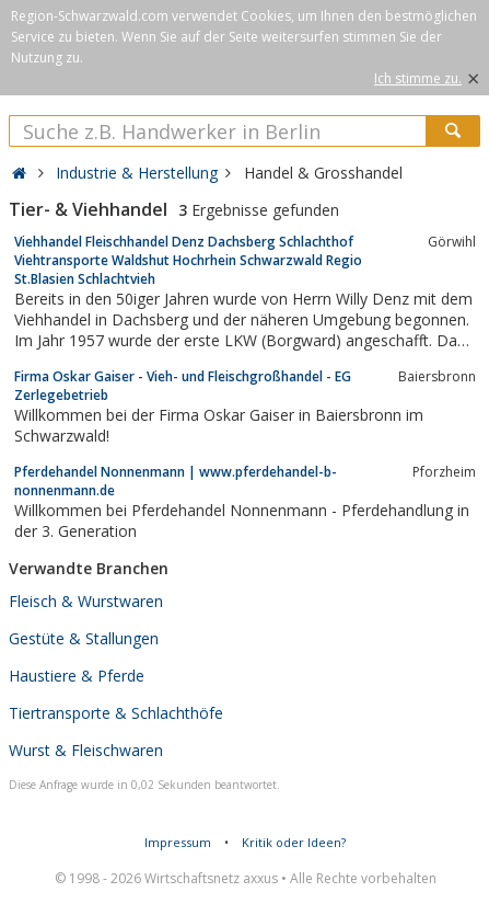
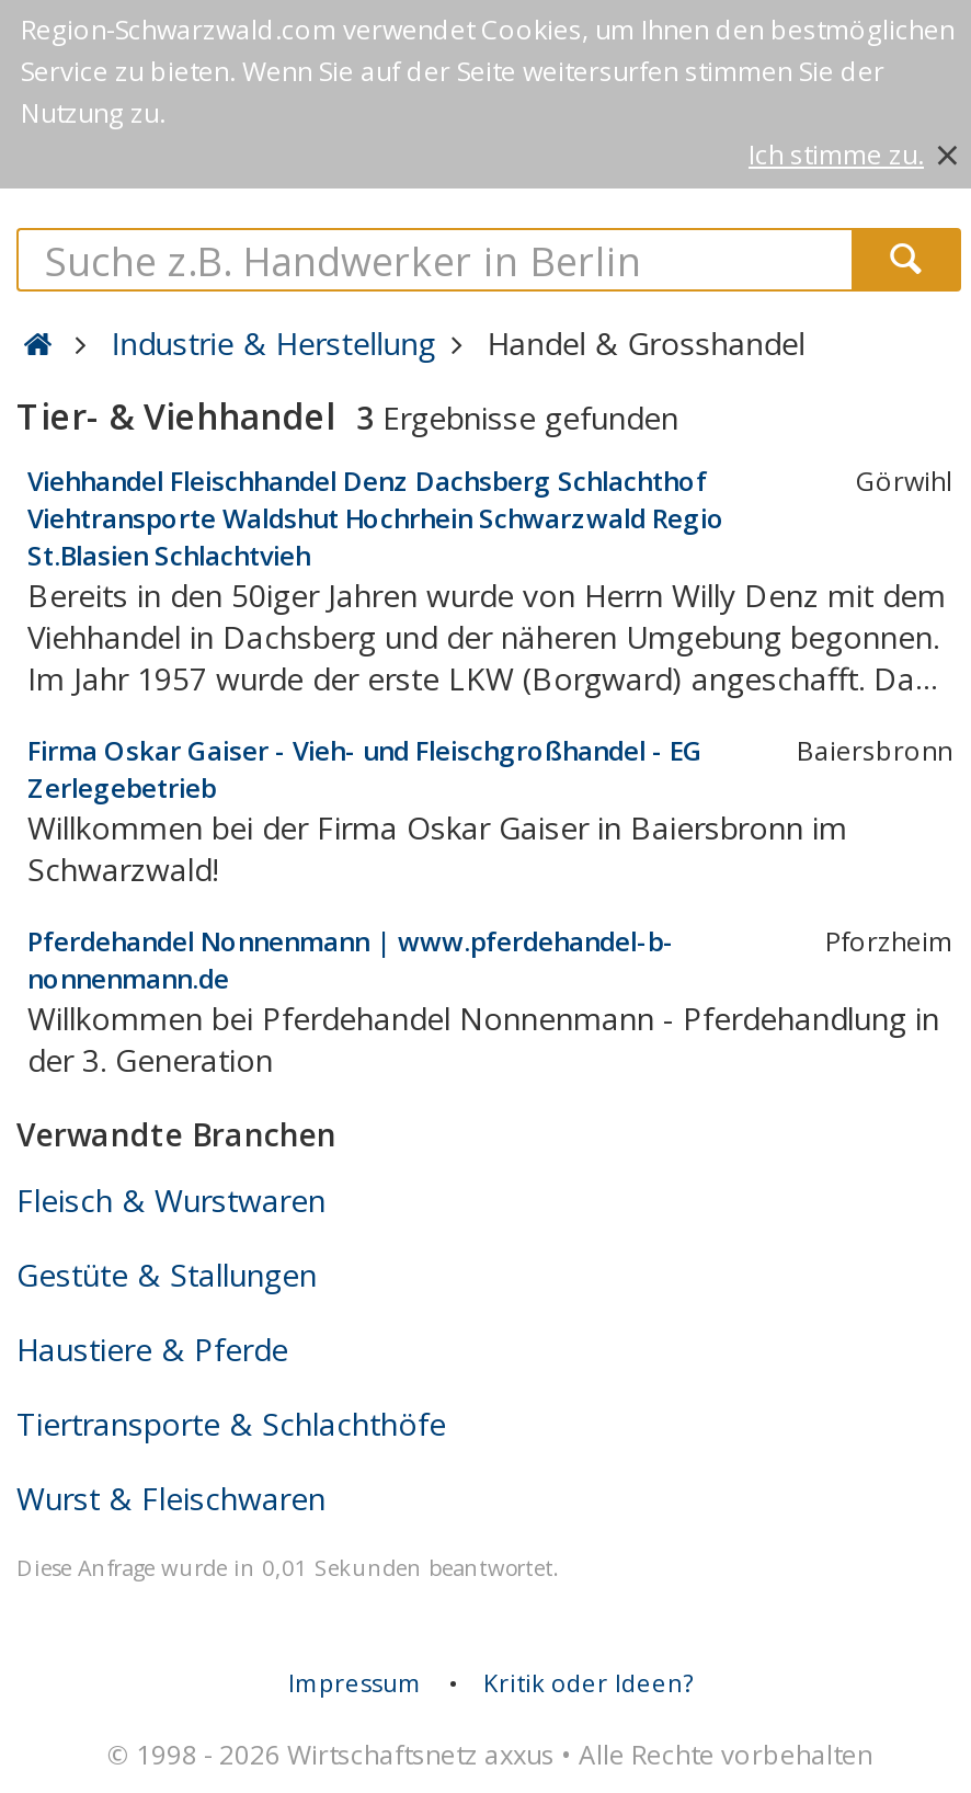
[9,777,280,793] Diese Anfrage wurde in 0,02 Sekunden beantwortet. -> [16,1553,560,1583] Diese Anfrage wurde in 0,01 Sekunden beantwortet.

